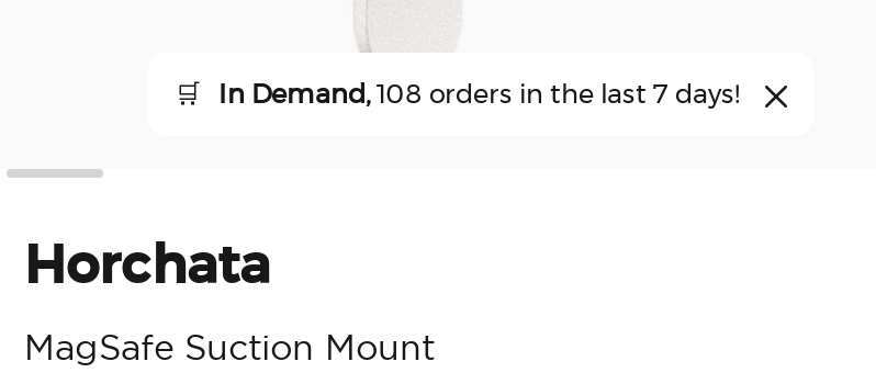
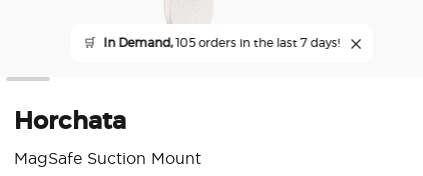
[218,81,739,108] In Demand, 108 orders in the last 7 days! -> [103,37,339,49] In Demand, 105 orders in the last 7 days!

